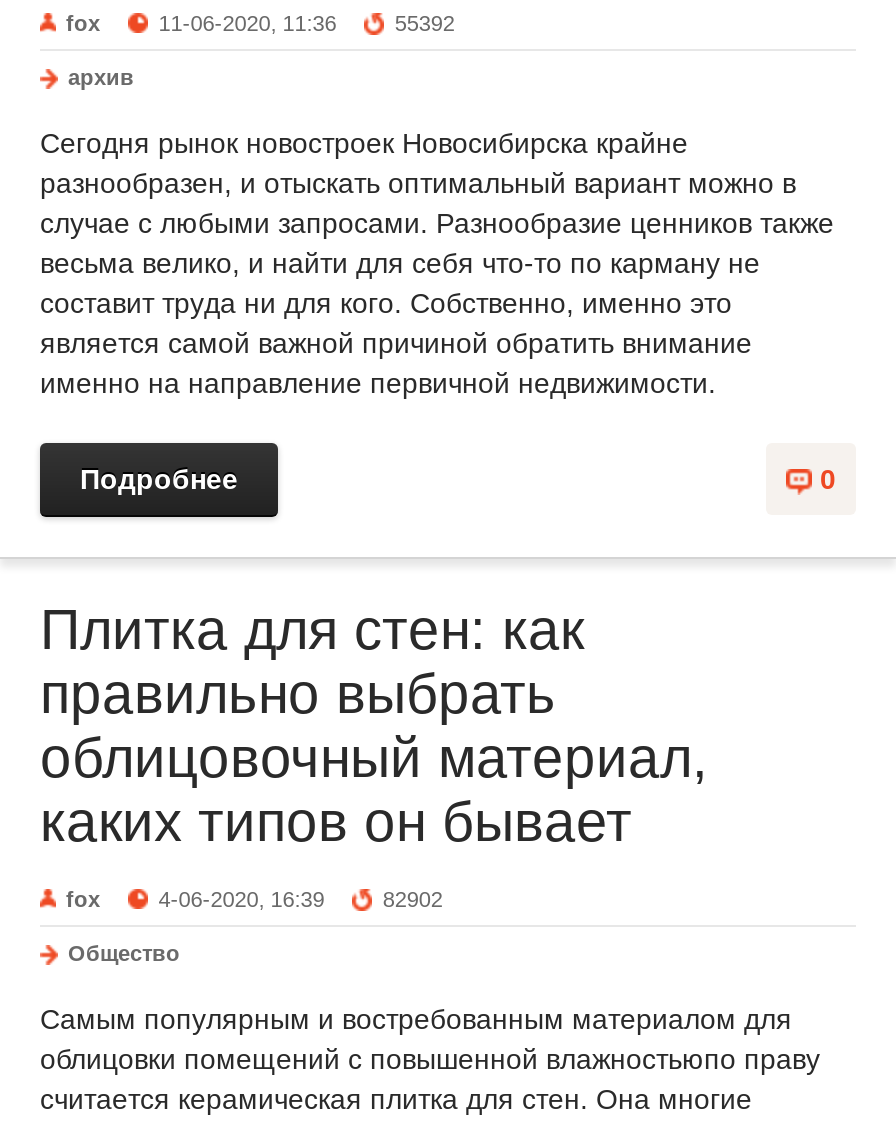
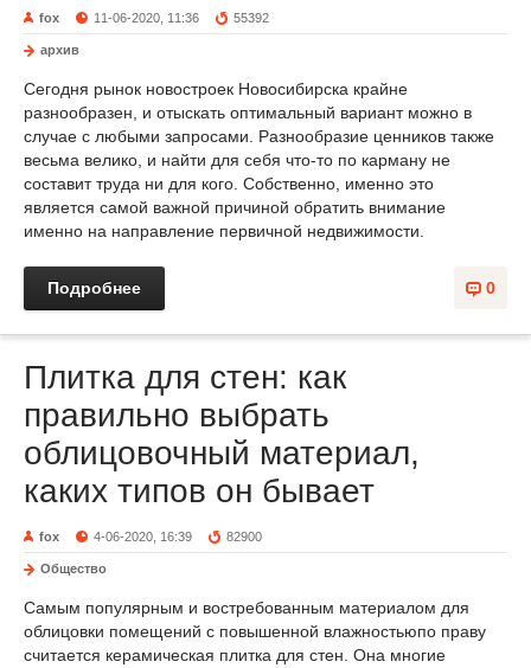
[383,887,443,911] 82902 -> [227,529,262,544] 82900

